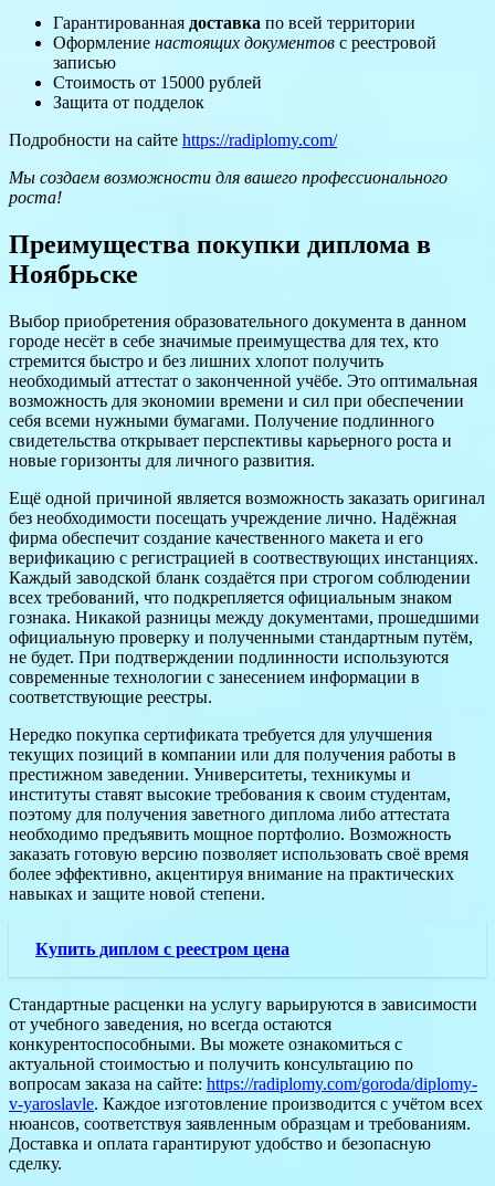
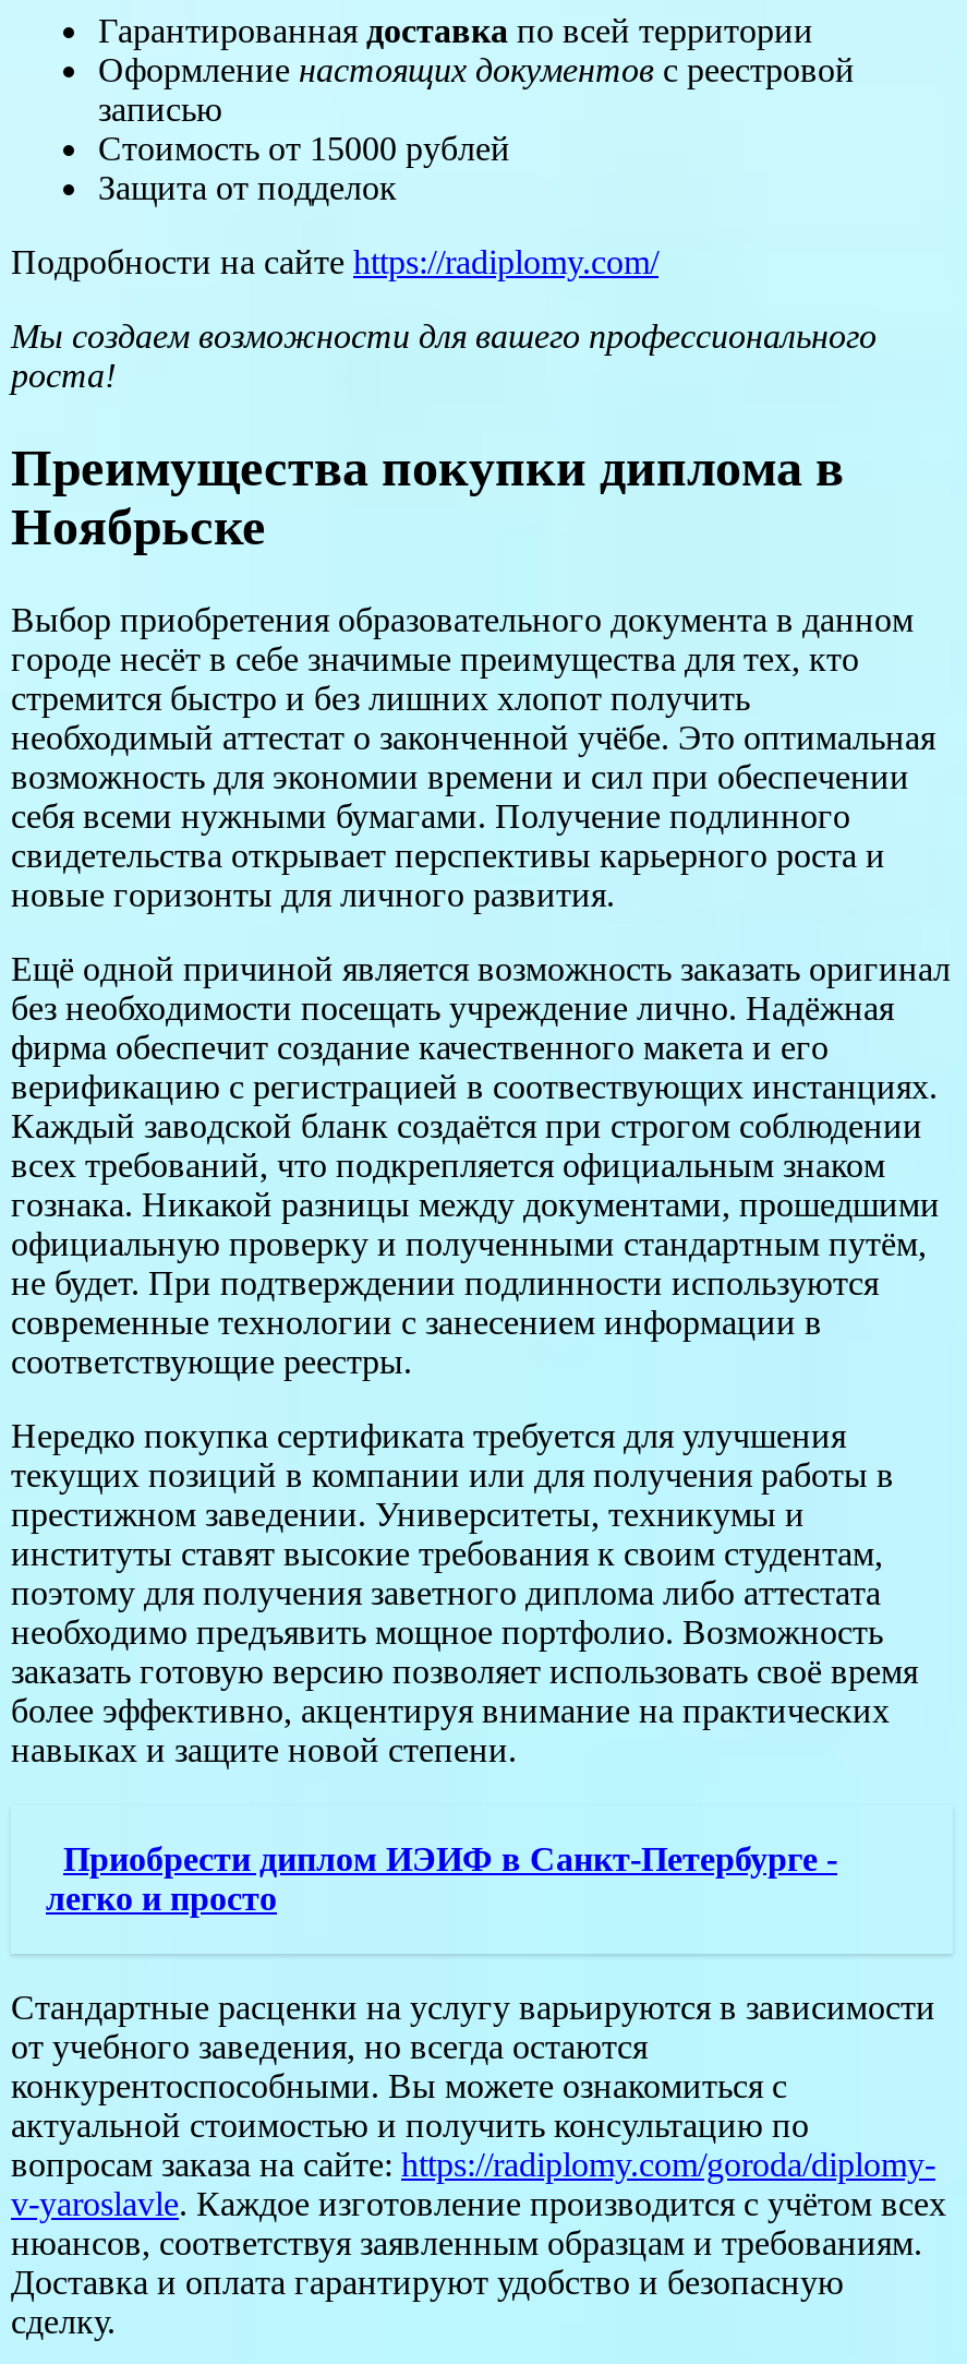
[35,940,289,959] Купить диплом с реестром цена -> [46,1841,837,1917] Приобрести диплом ИЭИФ в Санкт-Петербурге - | легко и просто

